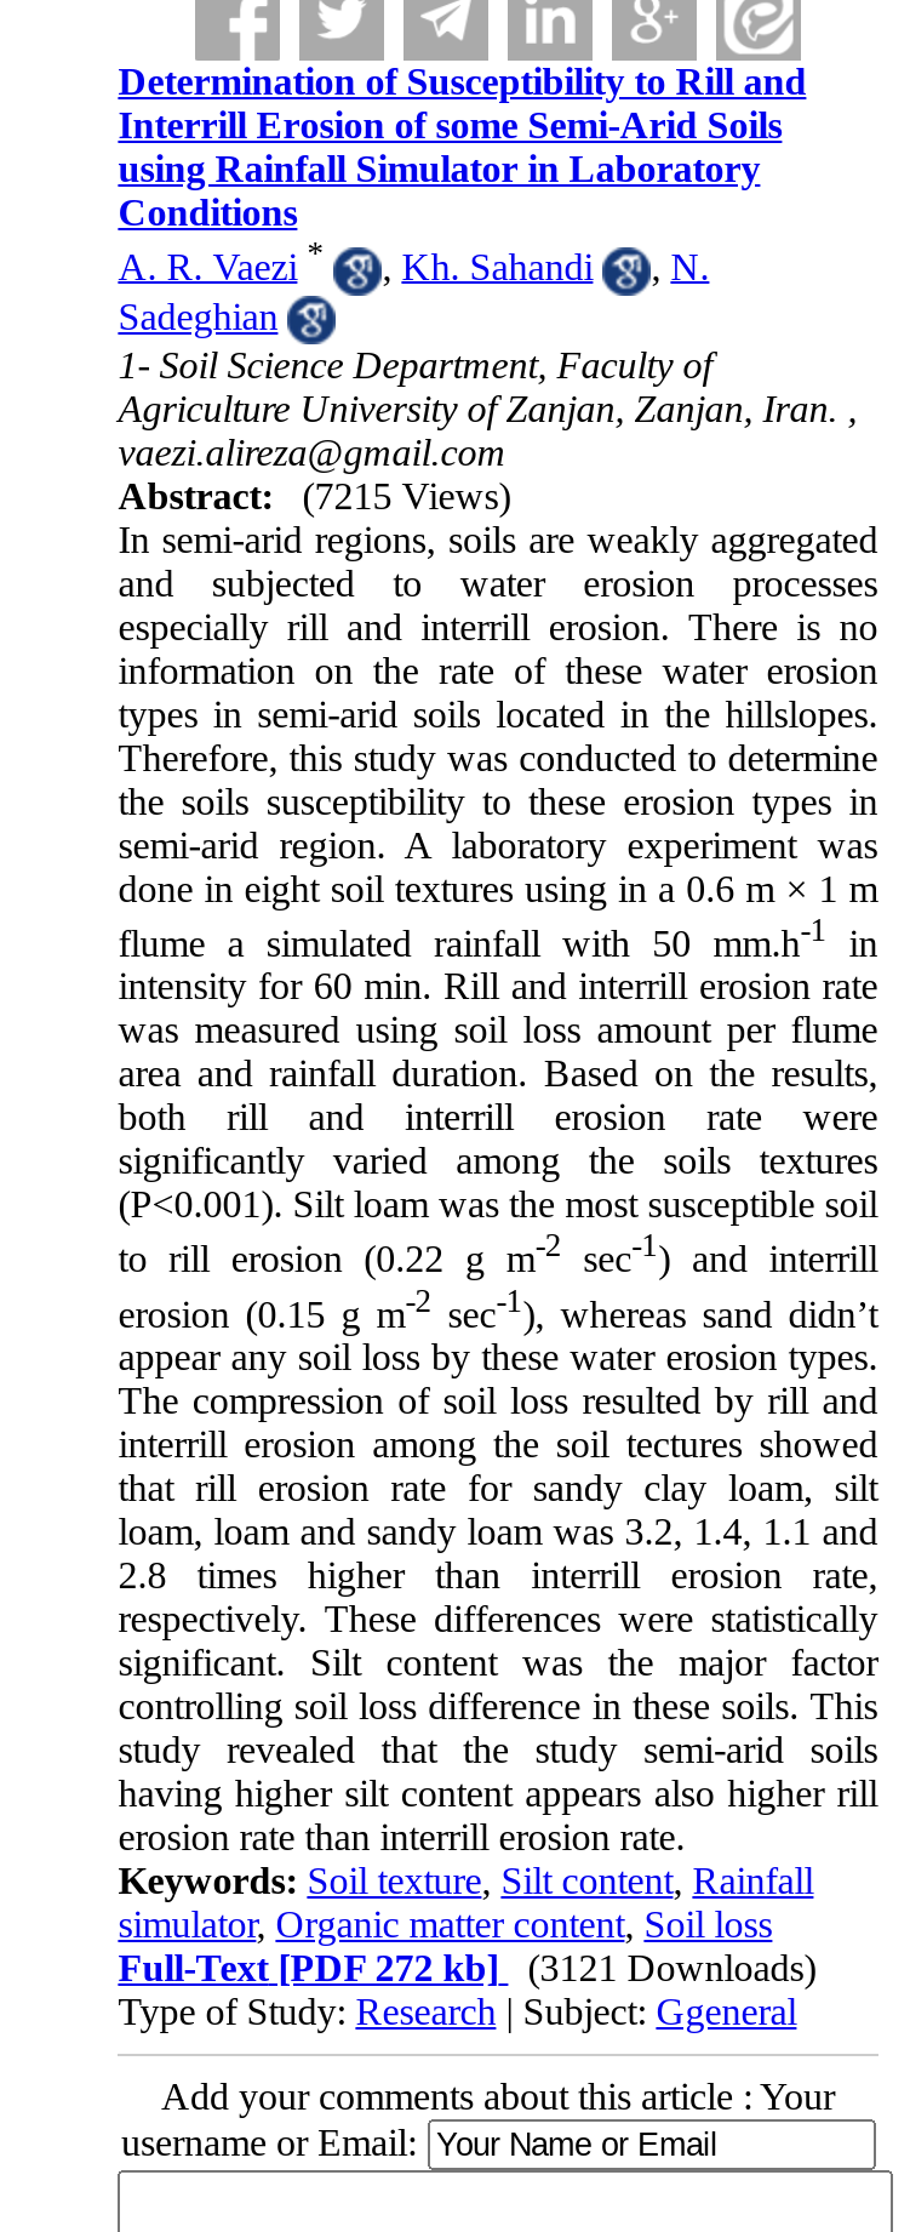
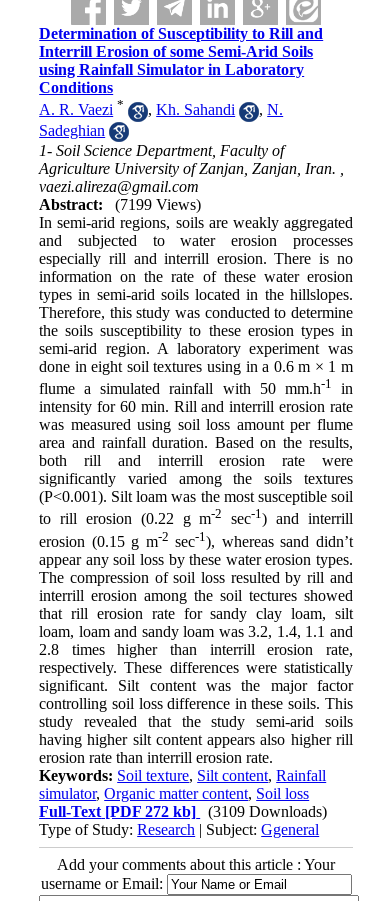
[118,475,511,516] Abstract: (7215 Views) -> [39,196,201,213] Abstract: (7199 Views)
[118,1947,816,1988] Full-Text [PDF 272 kb] (3121 Downloads) -> [39,803,327,820] Full-Text [PDF 272 kb] (3109 Downloads)

